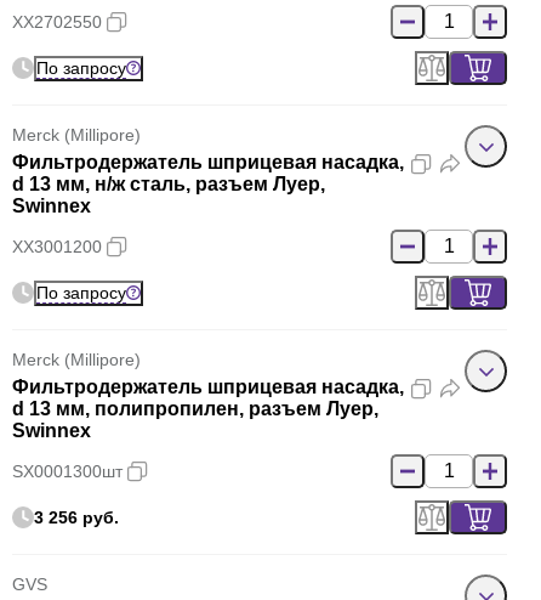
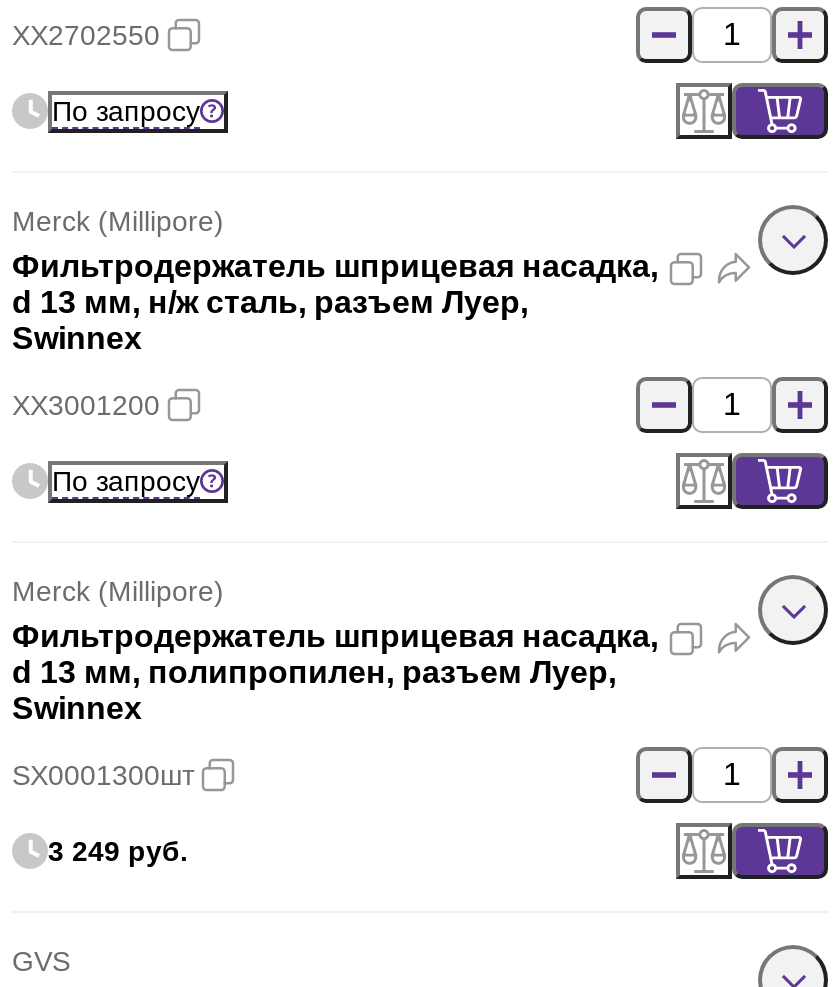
[34,508,119,527] 3 256 руб. -> [48,835,188,867] 3 249 руб.

